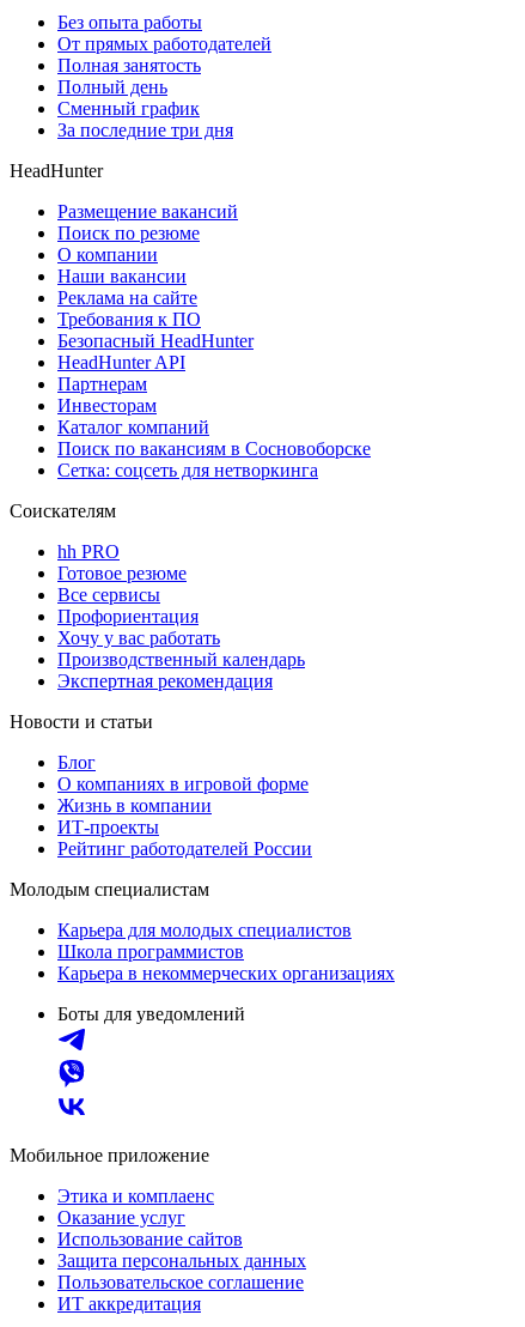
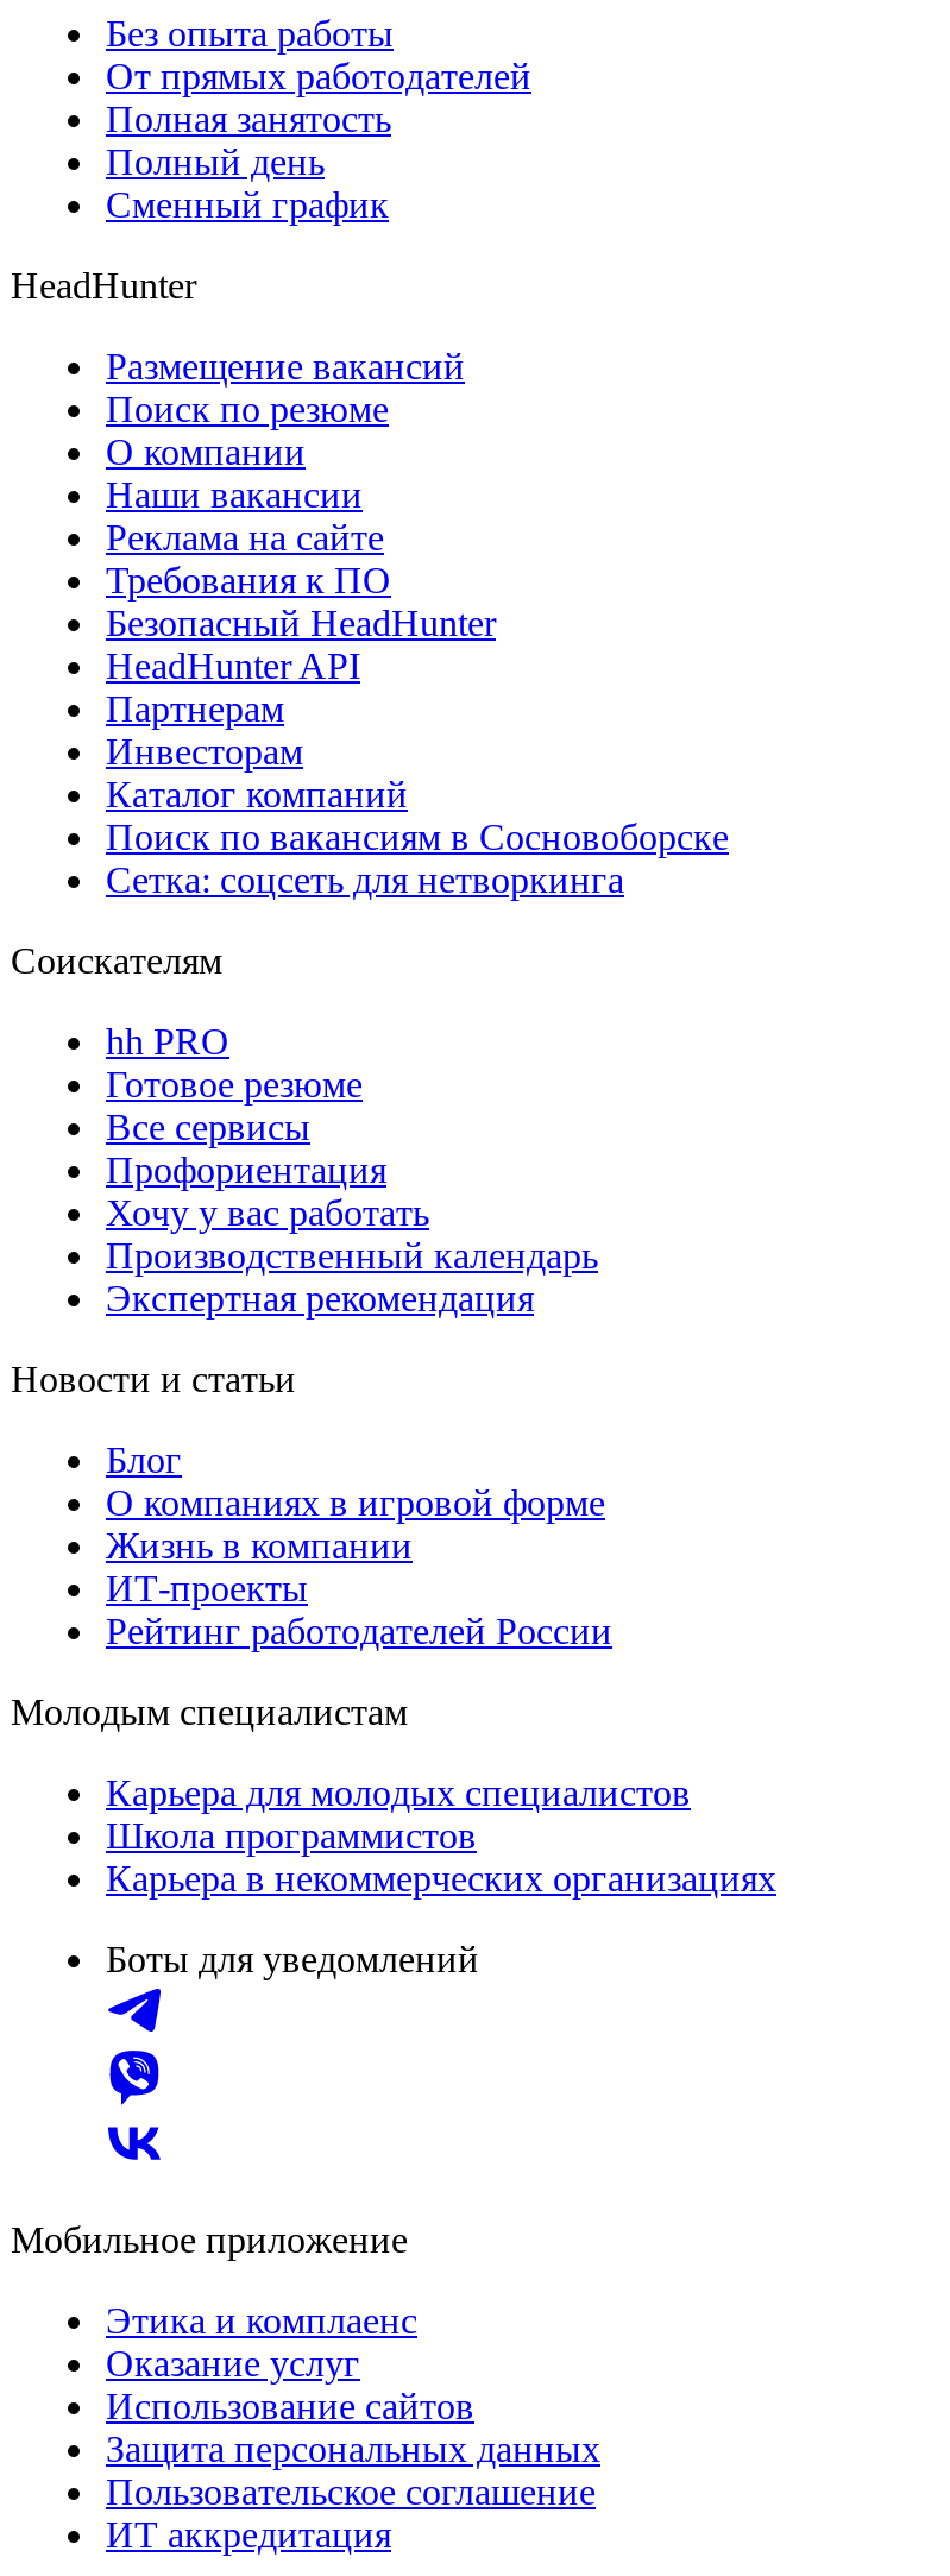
[57,120,233,140] За последние три дня -> none

